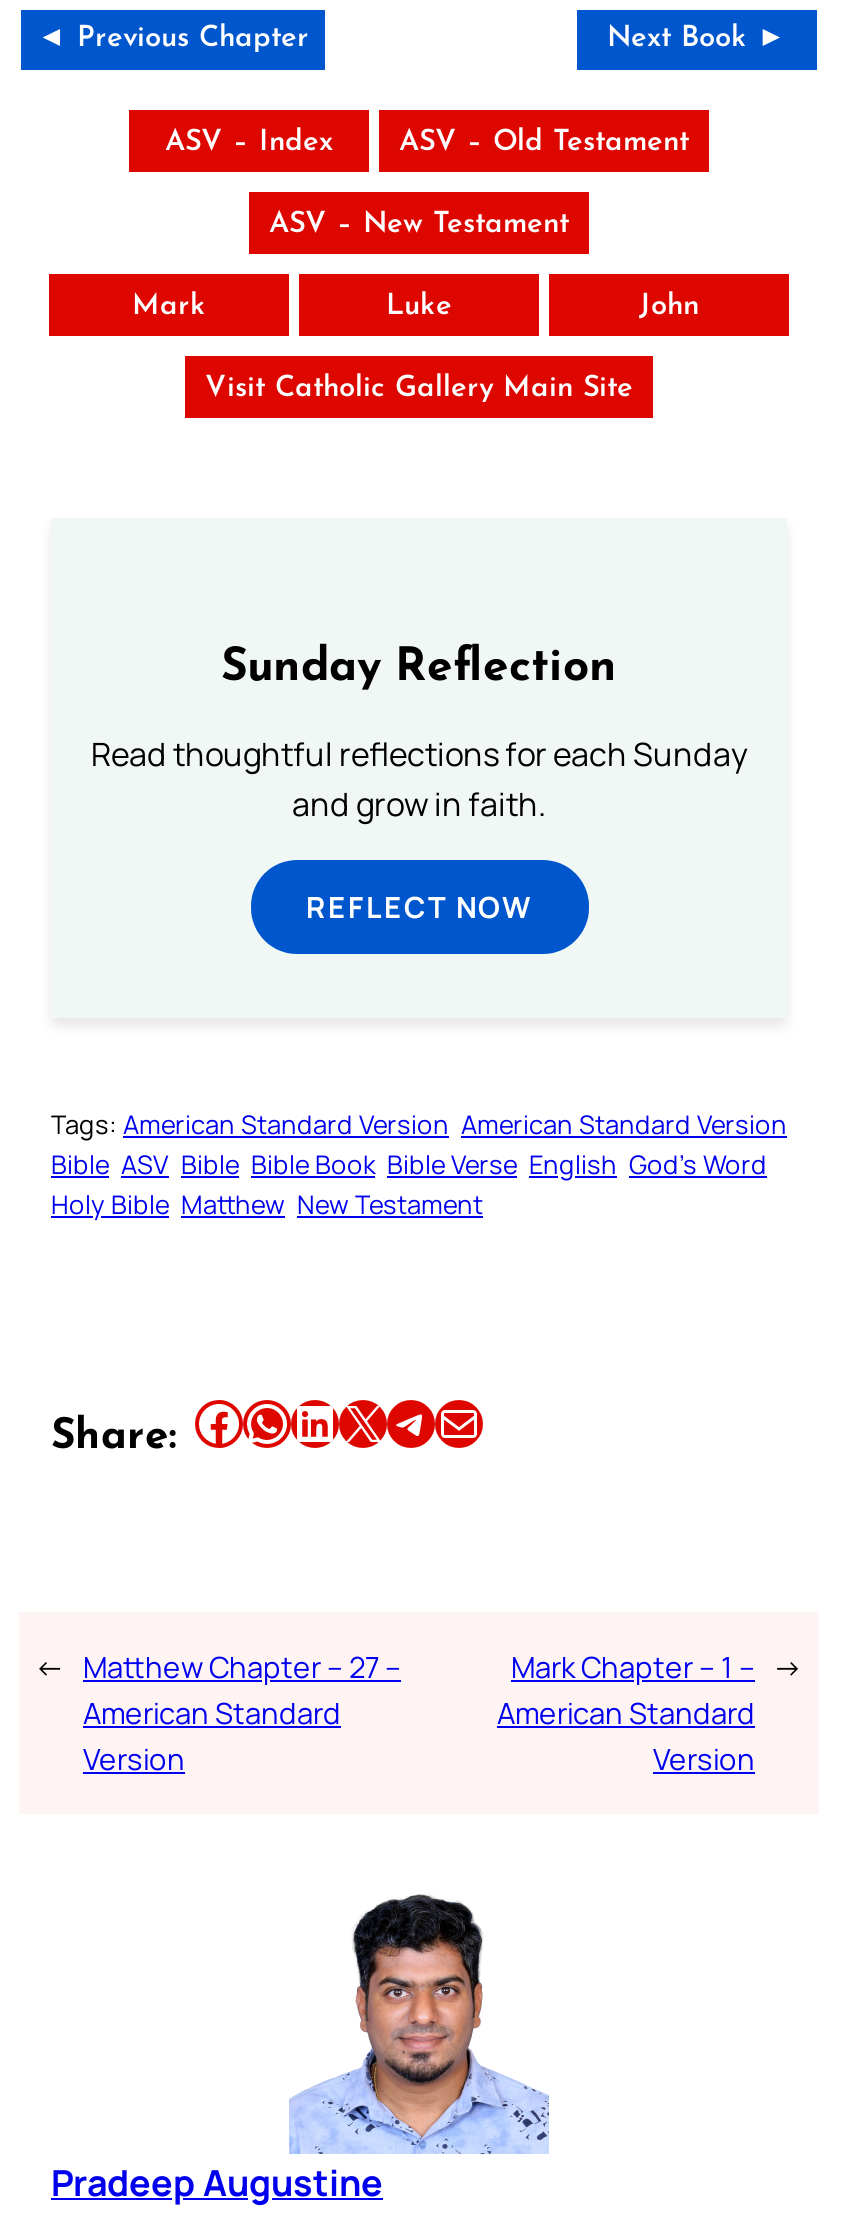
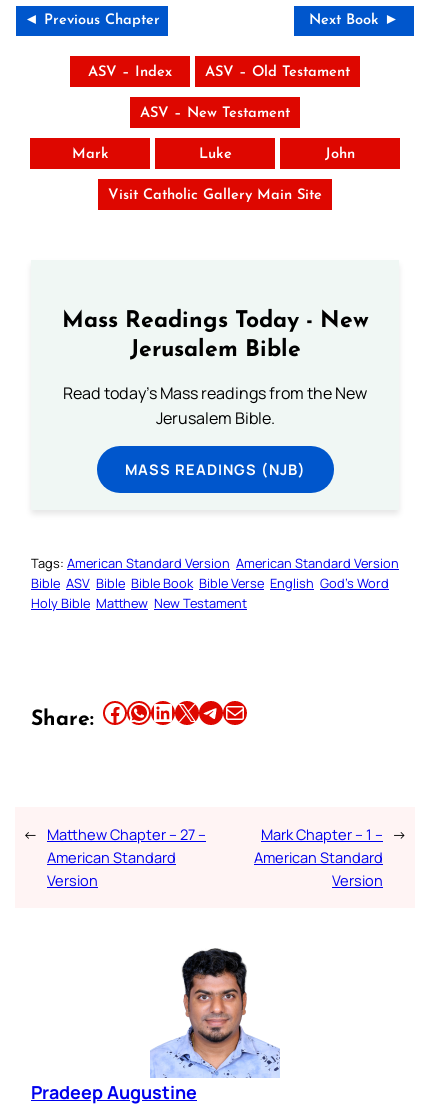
[221,646,617,692] Sunday Reflection -> [61,310,368,362] Mass Readings Today - New | Jerusalem Bible
[91,732,747,826] Read thoughtful reflections for each Sunday | and grow in faith. -> [63,382,367,429] Read today's Mass readings from the New | Jerusalem Bible.
[306,886,532,926] REFLECT NOW -> [124,459,305,479] MASS READINGS (NJB)

